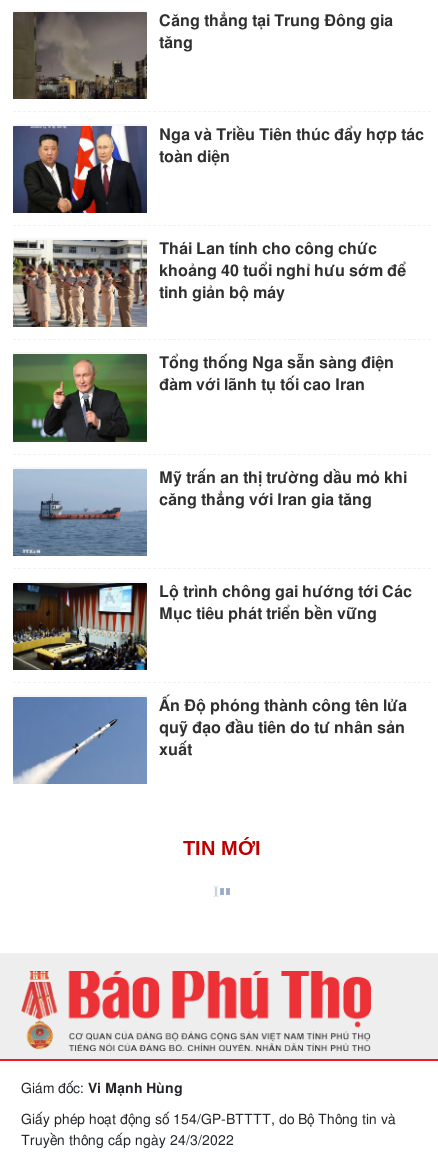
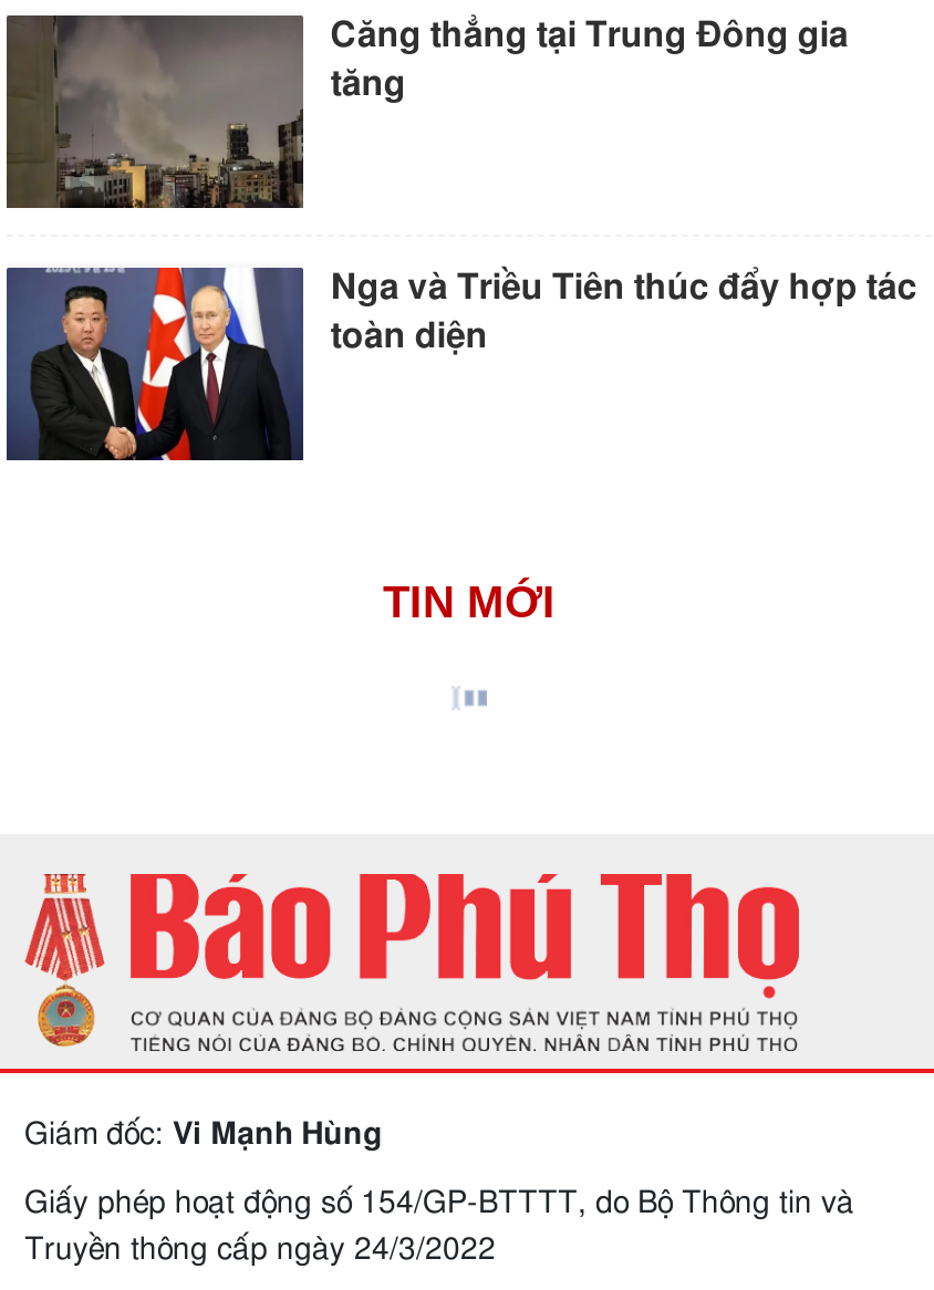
[12,239,406,328] [image] | Thái Lan tính cho công chức | khoảng 40 tuổi nghỉ hưu sớm để | tinh giản bộ máy -> none
[12,353,394,443] [image] | Tổng thống Nga sẵn sàng điện | đàm với lãnh tụ tối cao Iran -> none
[12,468,407,557] [image] | Mỹ trấn an thị trường dầu mỏ khi | căng thẳng với Iran gia tăng -> none
[12,583,412,671] [image] | Lộ trình chông gai hướng tới Các | Mục tiêu phát triển bền vững -> none
[13,696,407,785] [image] | Ấn Độ phóng thành công tên lửa | quỹ đạo đầu tiên do tư nhân sản | xuất -> none

